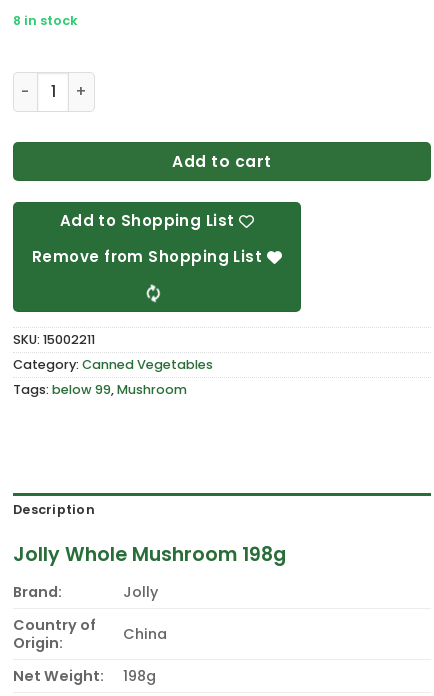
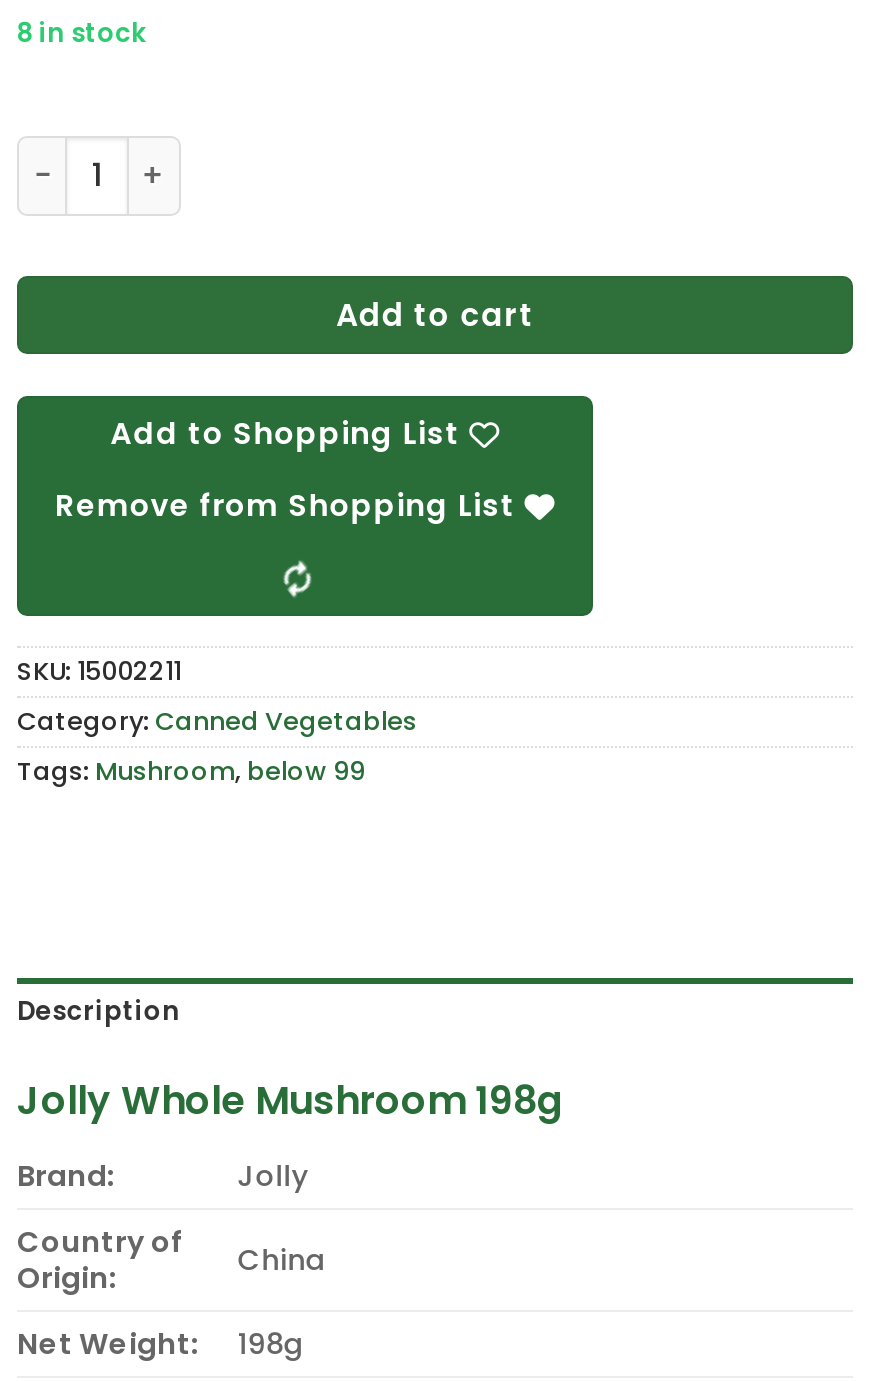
[13,381,187,398] Tags: below 99, Mushroom -> [17,754,365,788] Tags: Mushroom, below 99

